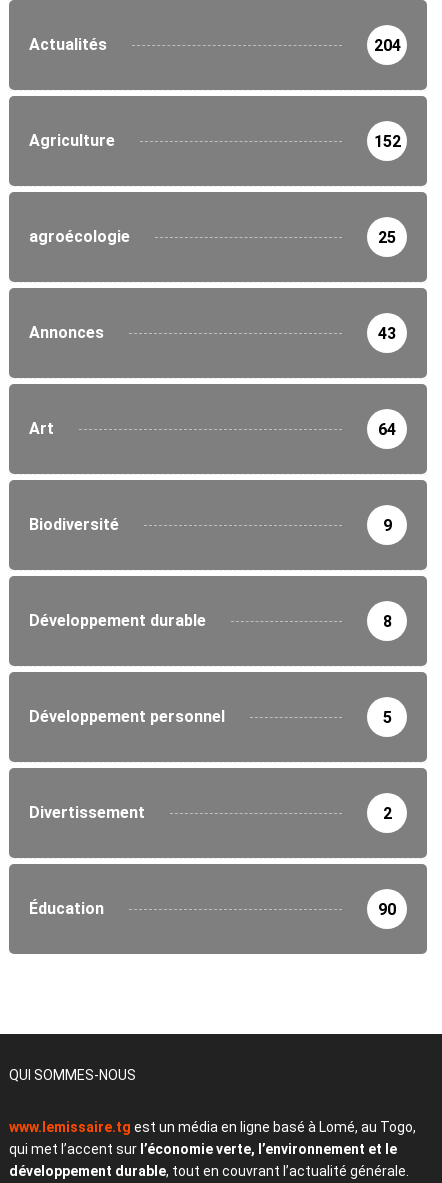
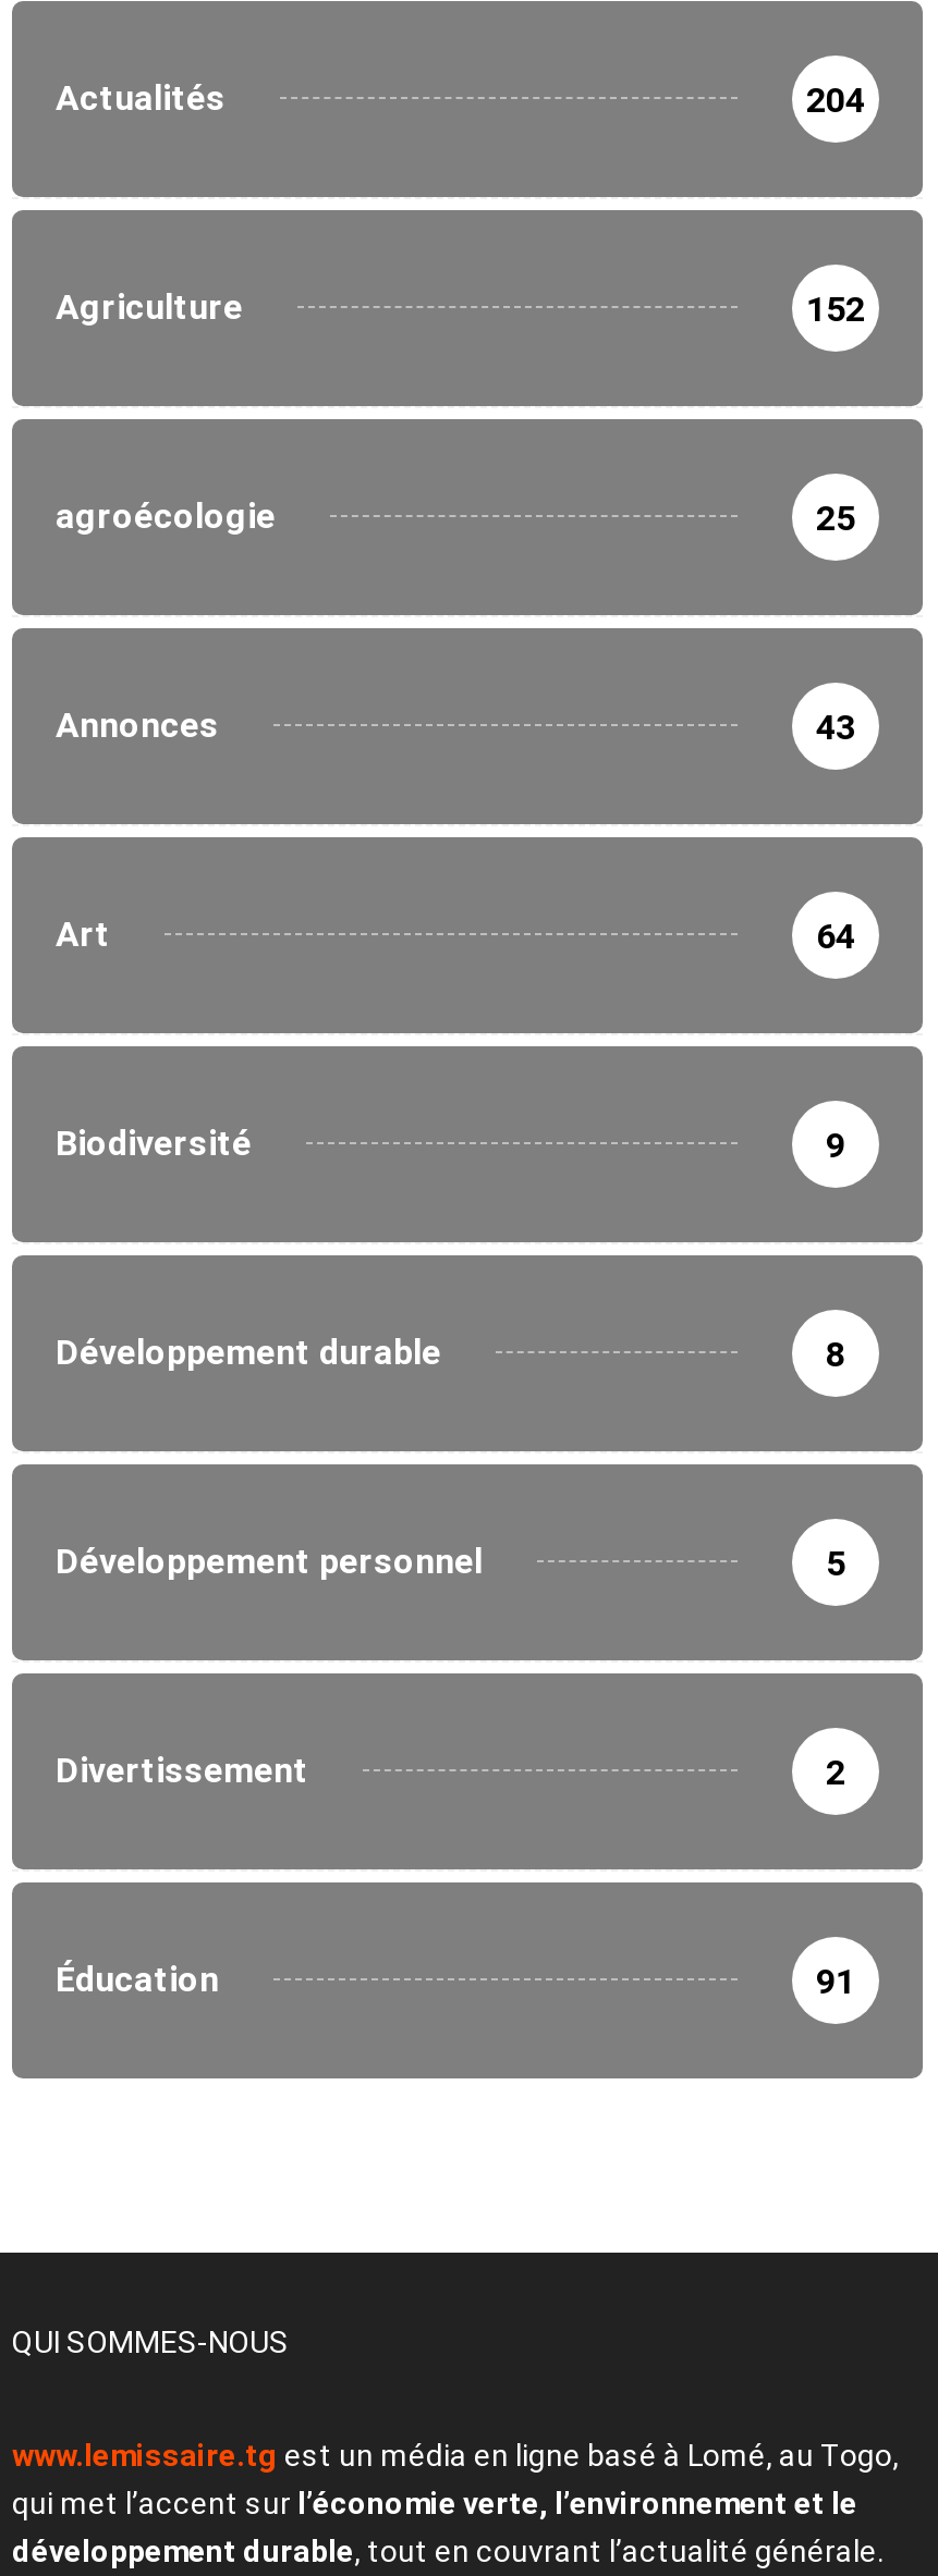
[378,900,396,919] 90 -> [816,1960,855,2002] 91

